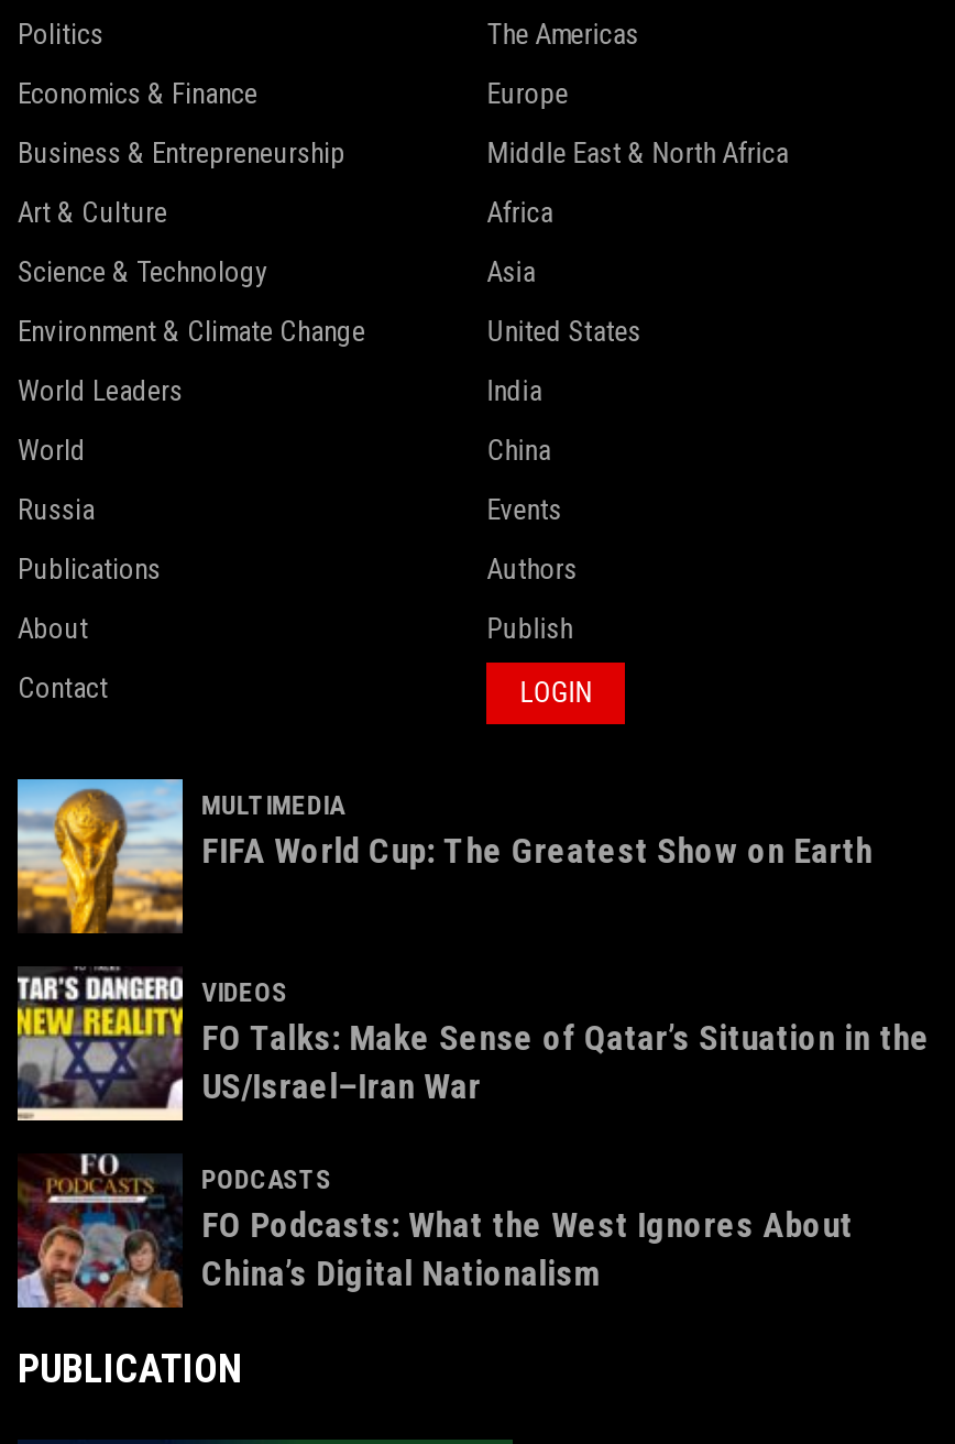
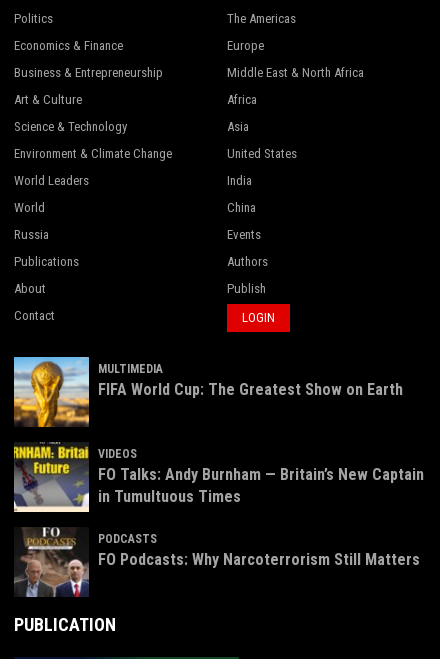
[15,973,930,1118] [image] | FO Talks: Make Sense of Qatar’s Situation in the | US/Israel–Iran War -> [13,445,424,511] [image] | FO Talks: Andy Burnham — Britain’s New Captain | in Tumultuous Times
[15,1156,853,1310] [image] | FO Podcasts: What the West Ignores About | China’s Digital Nationalism -> [14,527,420,598] [image] | FO Podcasts: Why Narcoterrorism Still Matters

